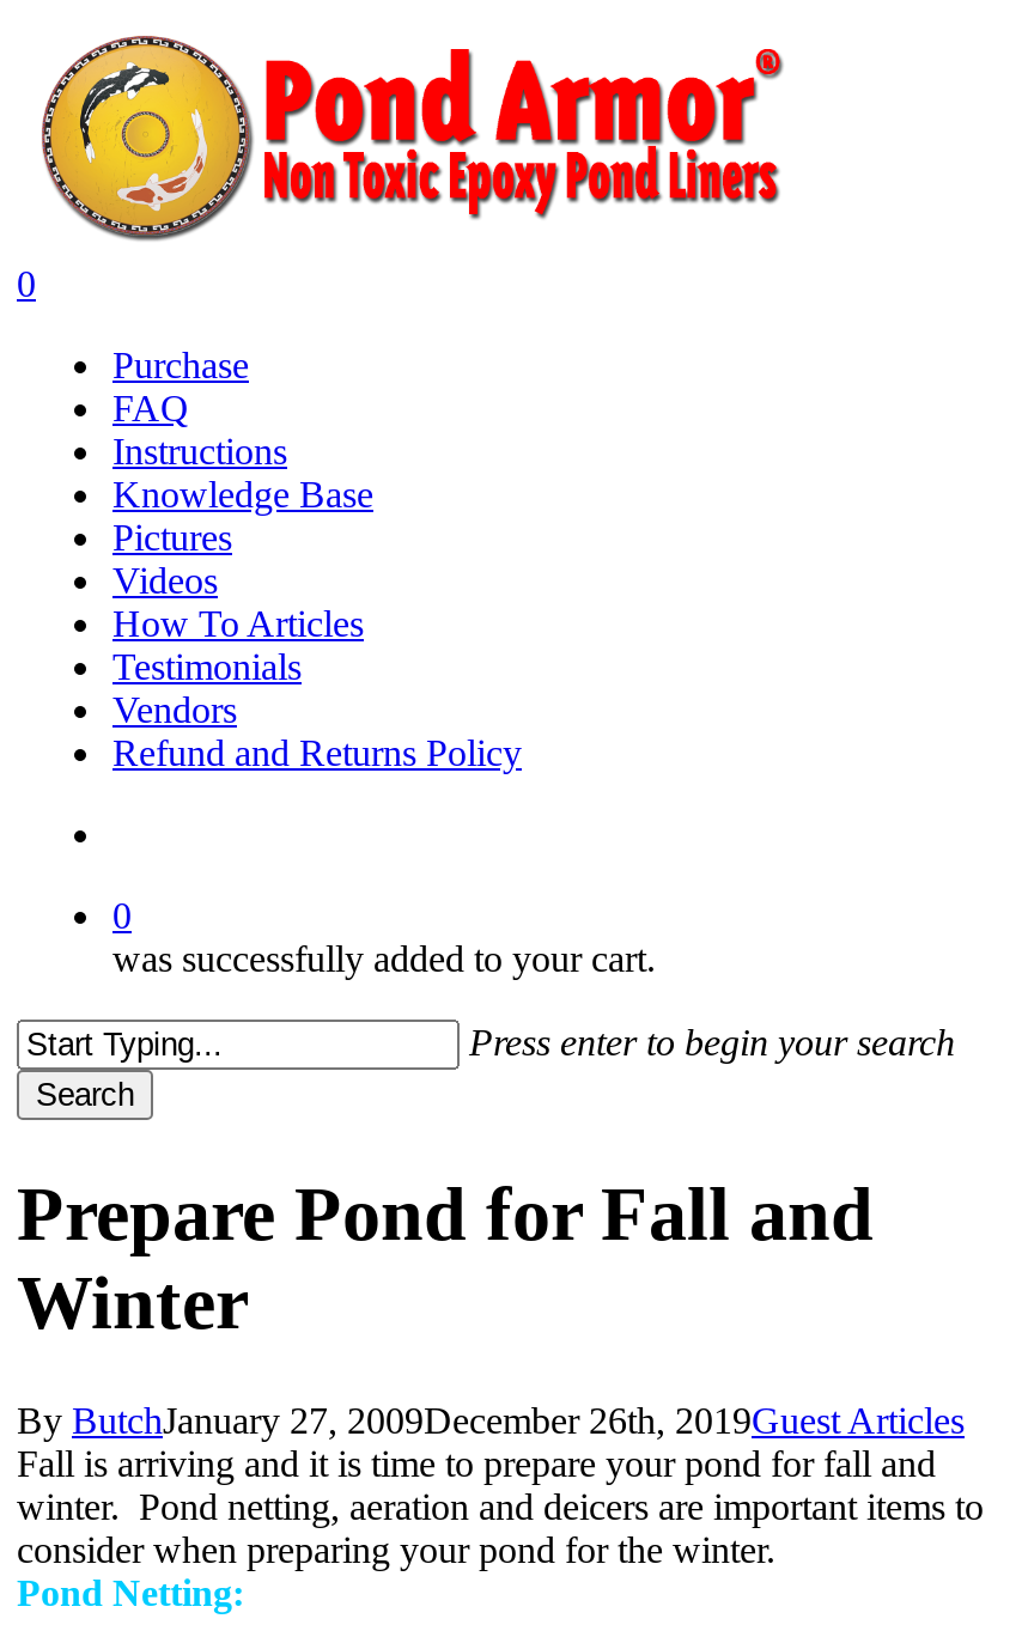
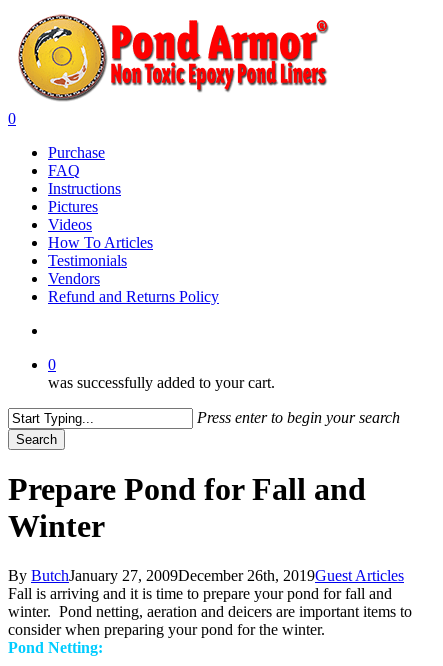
[112,474,373,515] Knowledge Base -> none

